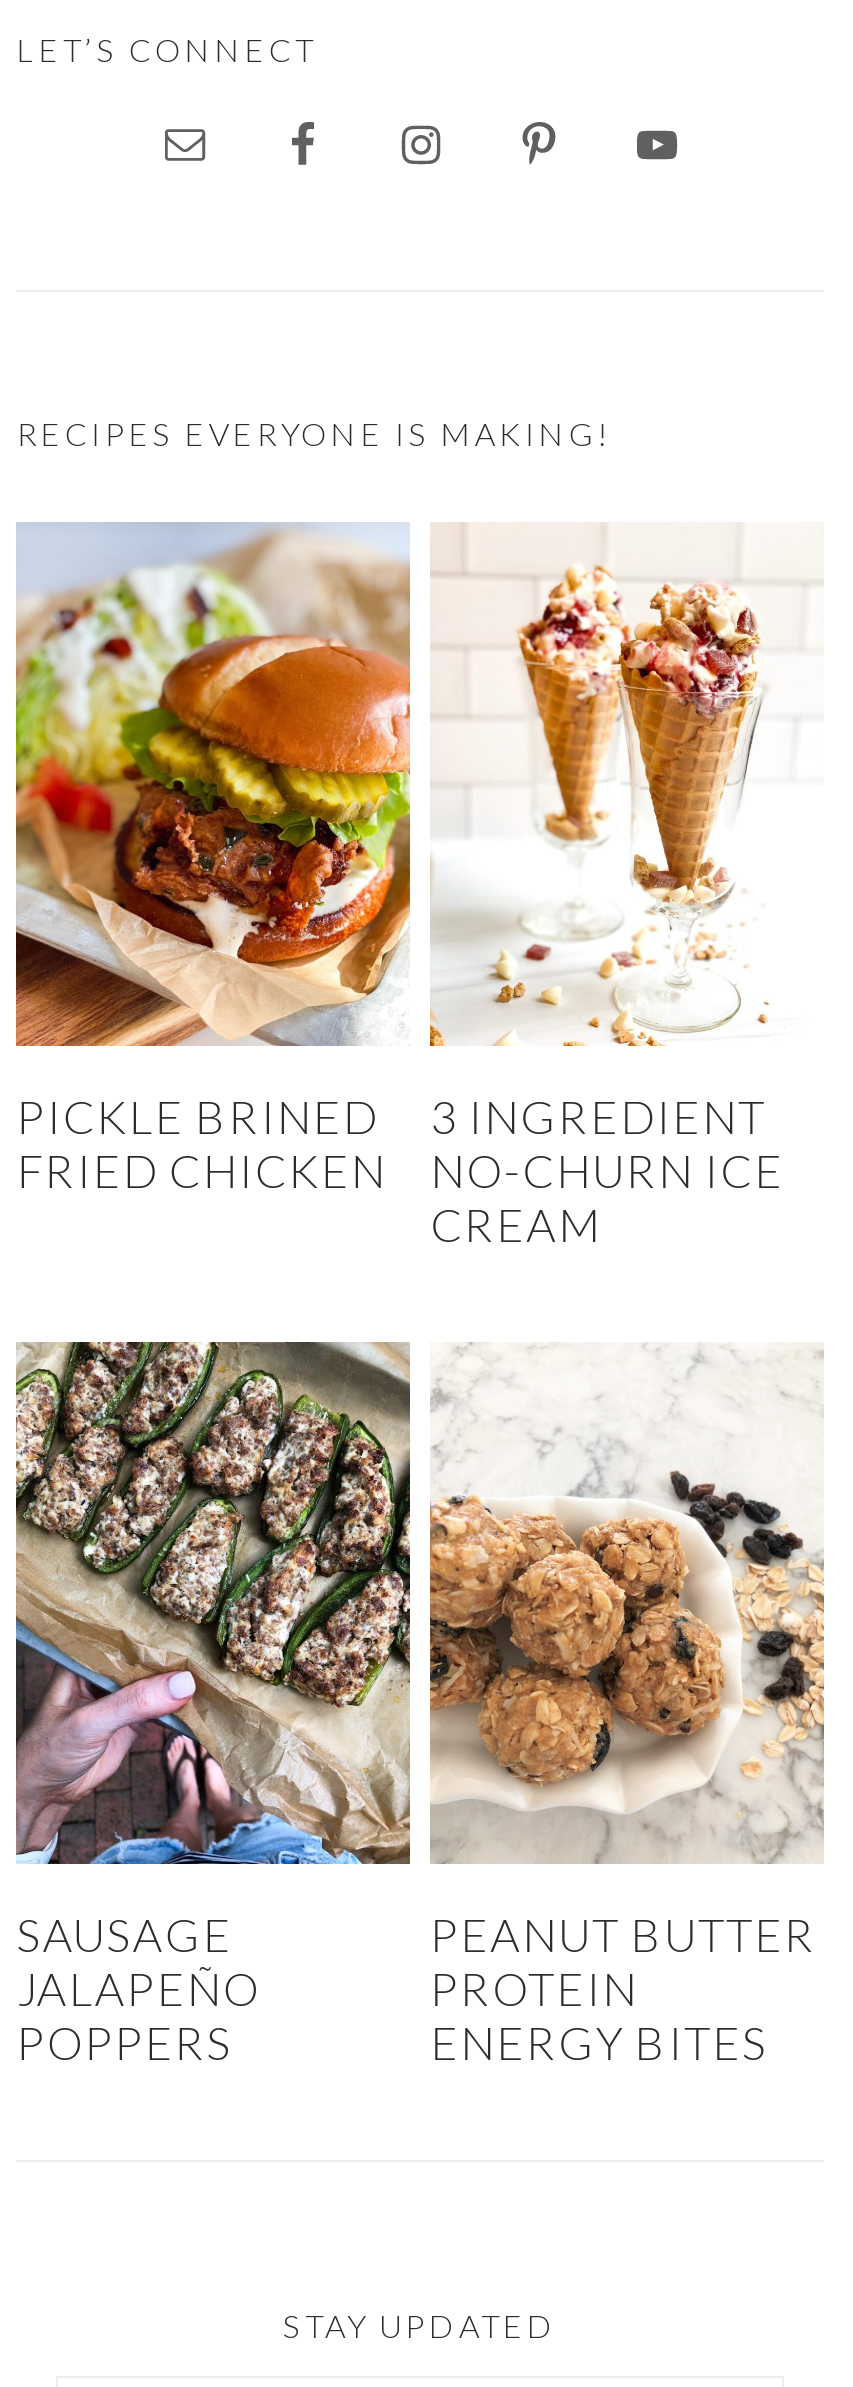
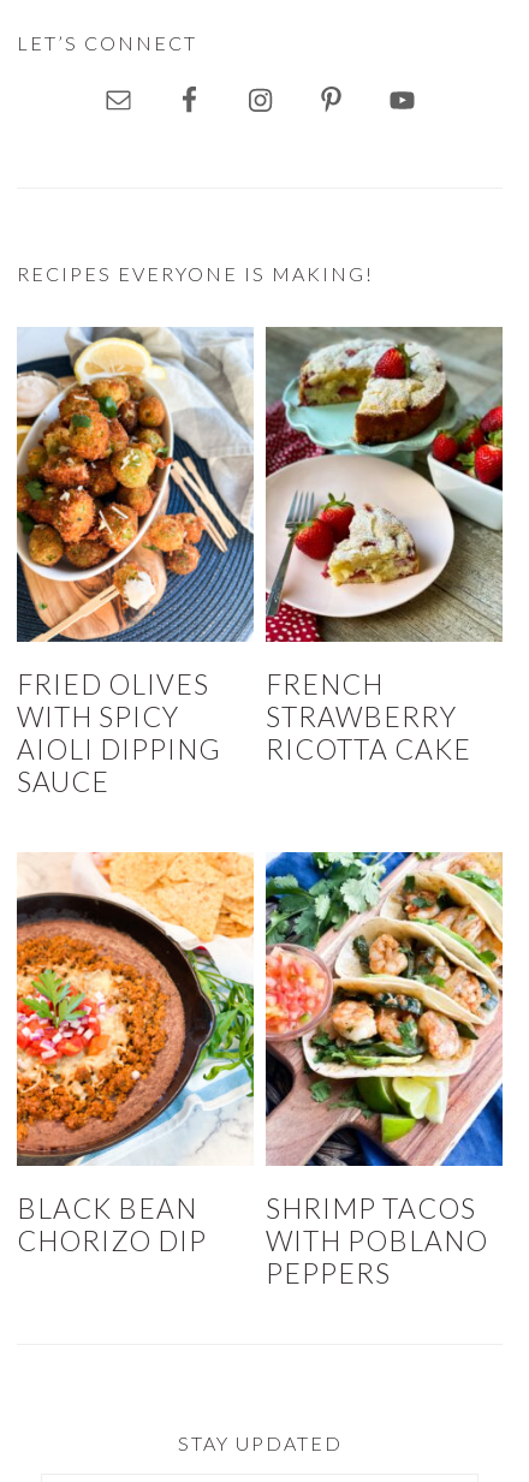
[14,524,412,1197] [image] | PICKLE BRINED | FRIED CHICKEN -> [16,327,255,797] [image] | FRIED OLIVES | WITH SPICY | AIOLI DIPPING | SAUCE
[430,522,824,1251] [image] | 3 INGREDIENT | NO-CHURN ICE | CREAM -> [264,326,504,765] [image] | FRENCH | STRAWBERRY | RICOTTA CAKE
[14,1340,412,2071] [image] | SAUSAGE | JALAPEÑO | POPPERS -> [16,851,255,1258] [image] | BLACK BEAN | CHORIZO DIP
[428,1342,824,2071] [image] | PEANUT BUTTER | PROTEIN | ENERGY BITES -> [264,851,504,1290] [image] | SHRIMP TACOS | WITH POBLANO | PEPPERS

